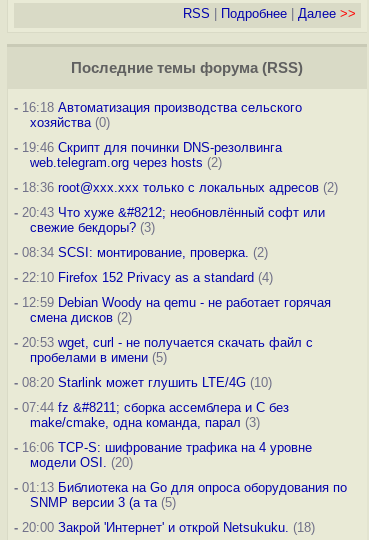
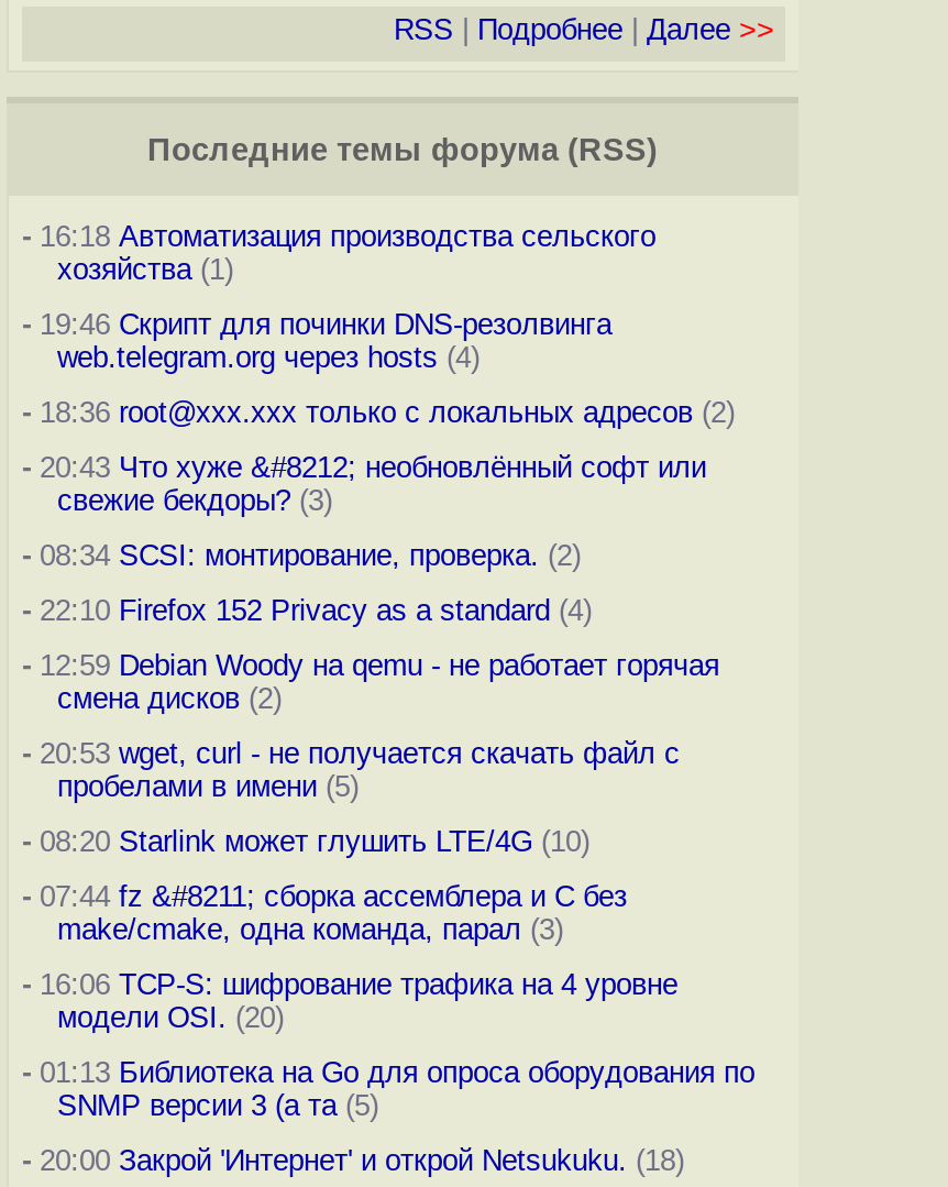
[30,115,110,130] хозяйства (0) -> [57,253,233,286] хозяйства (1)
[30,155,222,170] web.telegram.org через hosts (2) -> [57,341,479,374] web.telegram.org через hosts (4)

